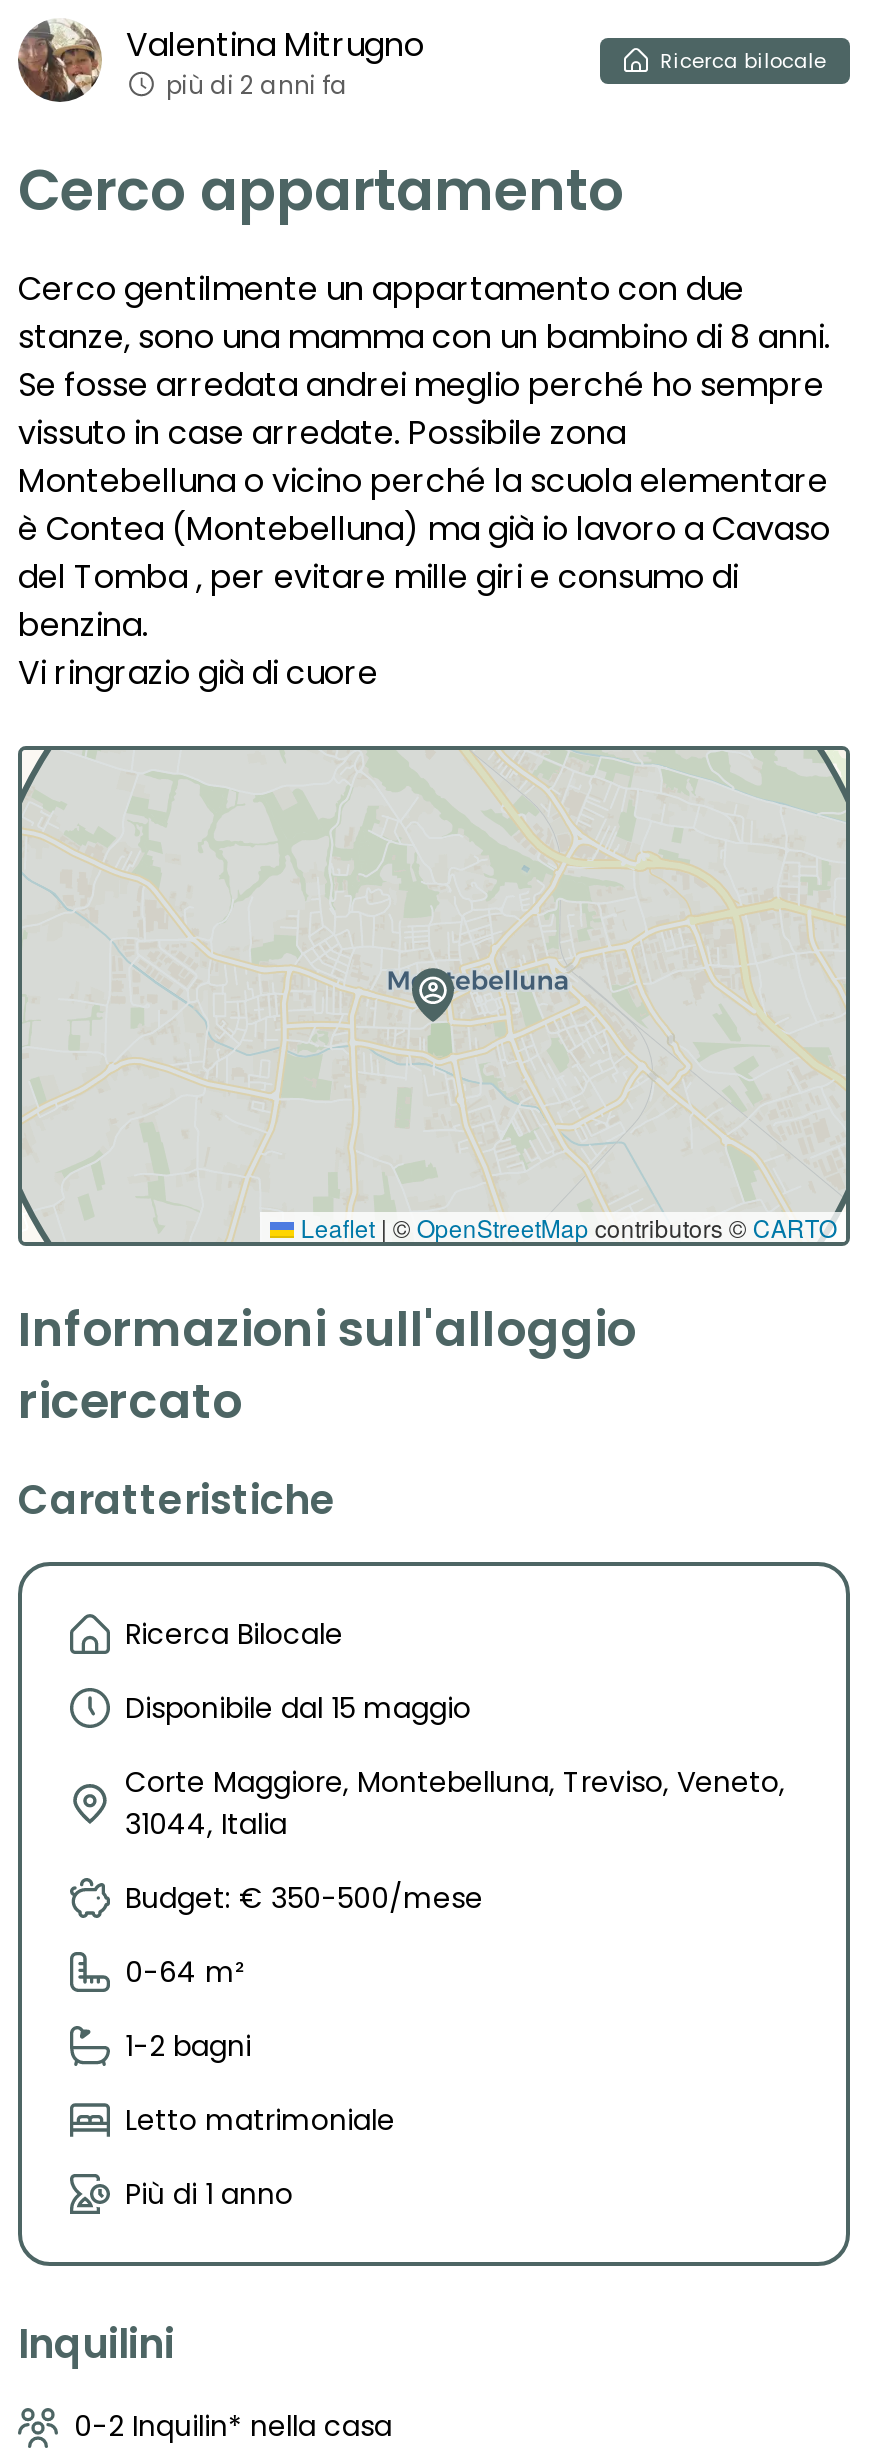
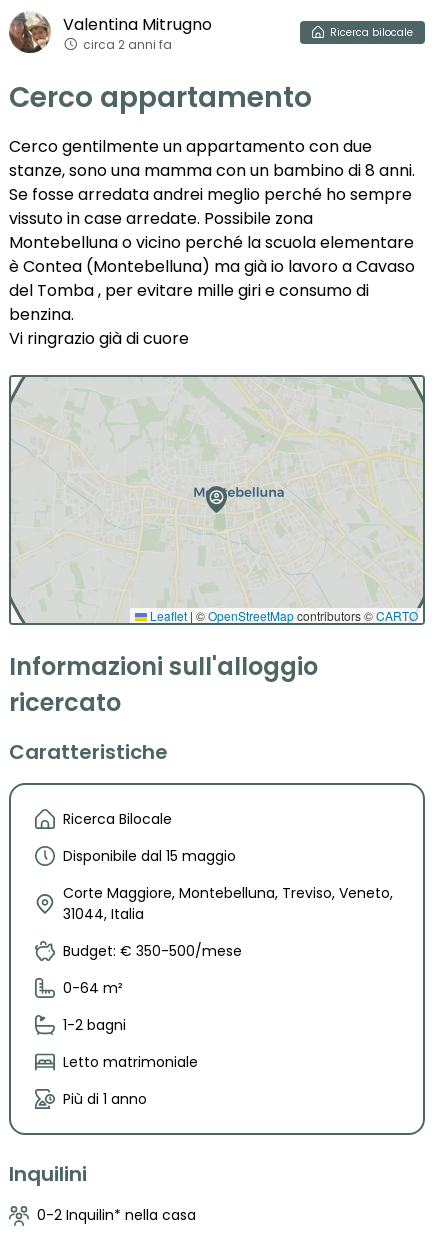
[166,67,348,101] più di 2 anni fa -> [83,35,172,52] circa 2 anni fa

